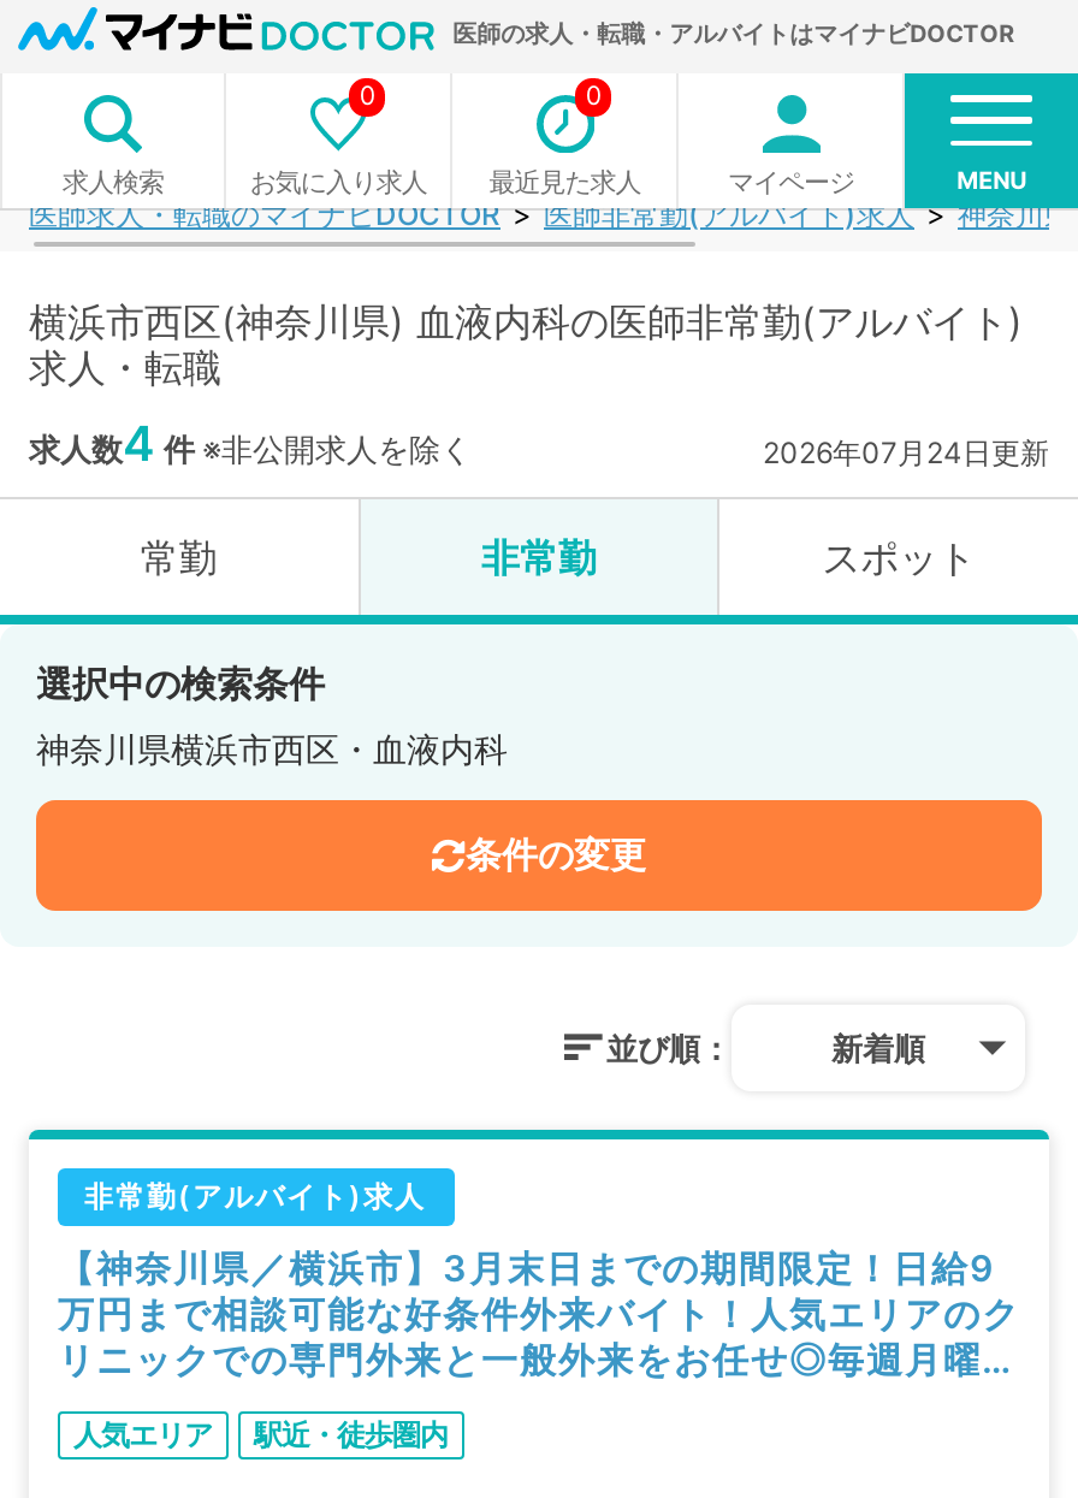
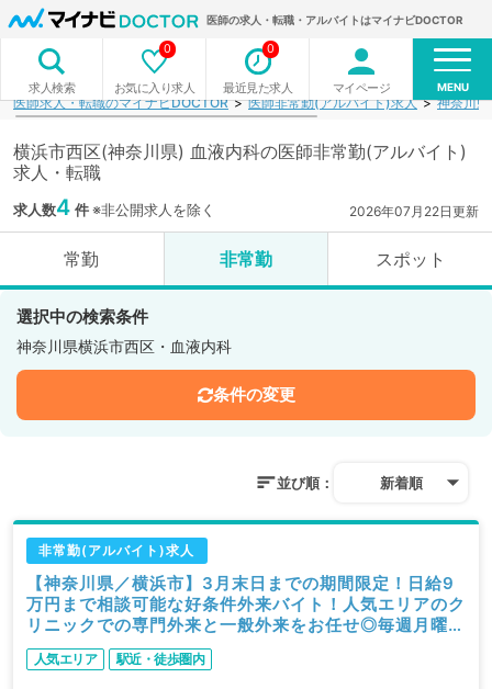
[763,434,1049,470] 2026年07月24日更新 -> [349,203,479,219] 2026年07月22日更新

